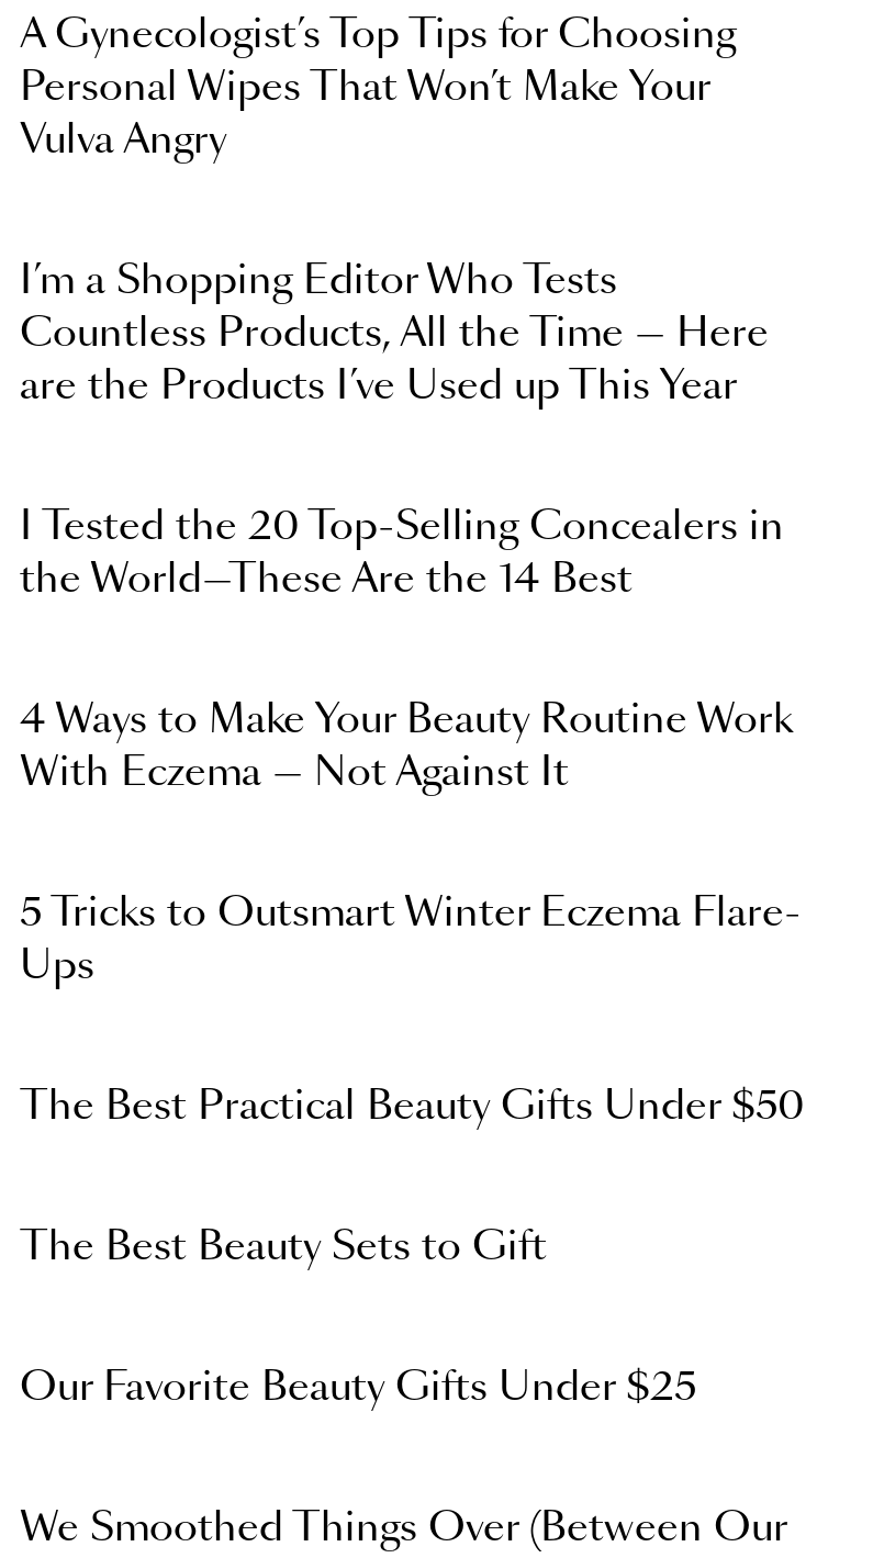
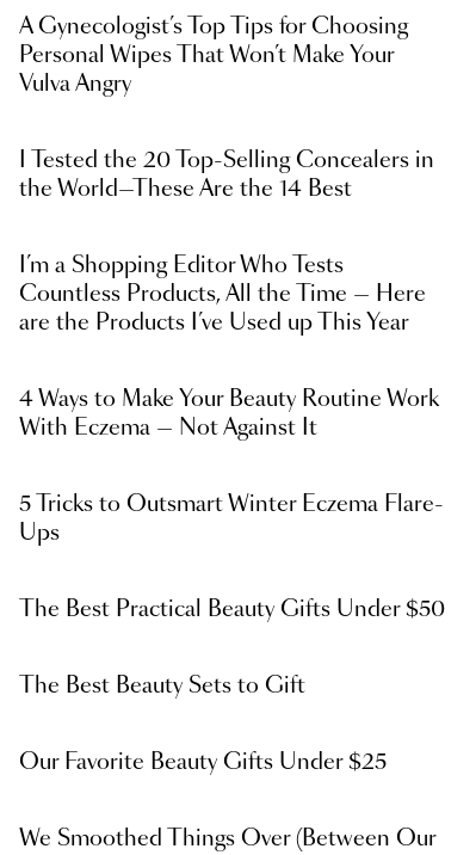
moved [20,262,769,407] -> [19,256,426,334]: I’m a Shopping Editor Who Tests | Countless Products, All the Time — Here | are the Products I’ve Used up This Year
moved [20,508,784,601] -> [19,150,434,201]: I Tested the 20 Top-Selling Concealers in | the World—These Are the 14 Best

